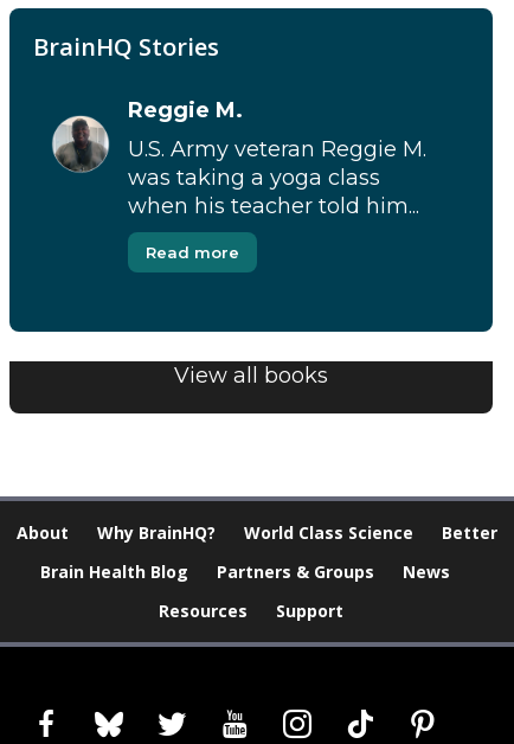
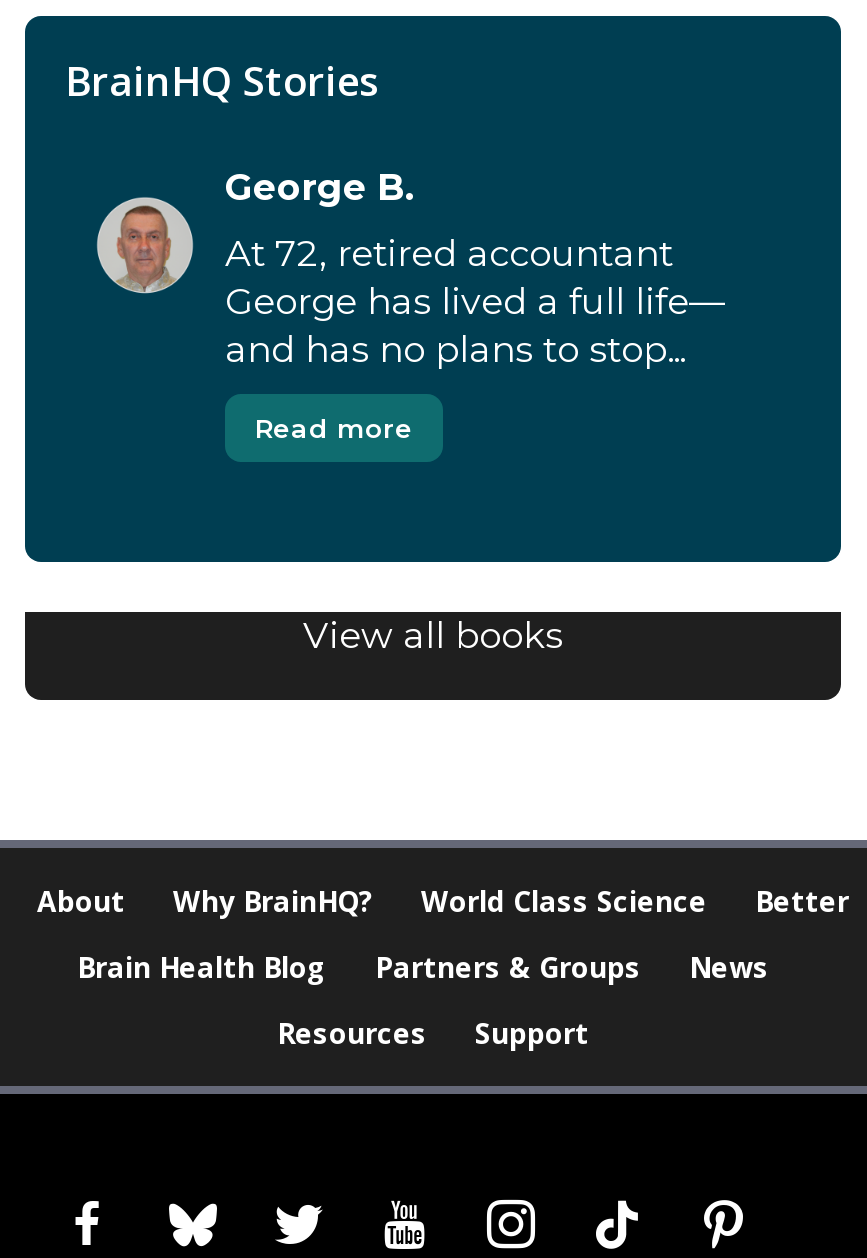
[56,97,243,172] [image] | Reggie M. -> [103,166,417,294] [image] | George B.
[128,136,426,219] U.S. Army veteran Reggie M. | was taking a yoga class | when his teacher told him... -> [225,232,725,372] At 72, retired accountant | George has lived a full life— | and has no plans to stop...

